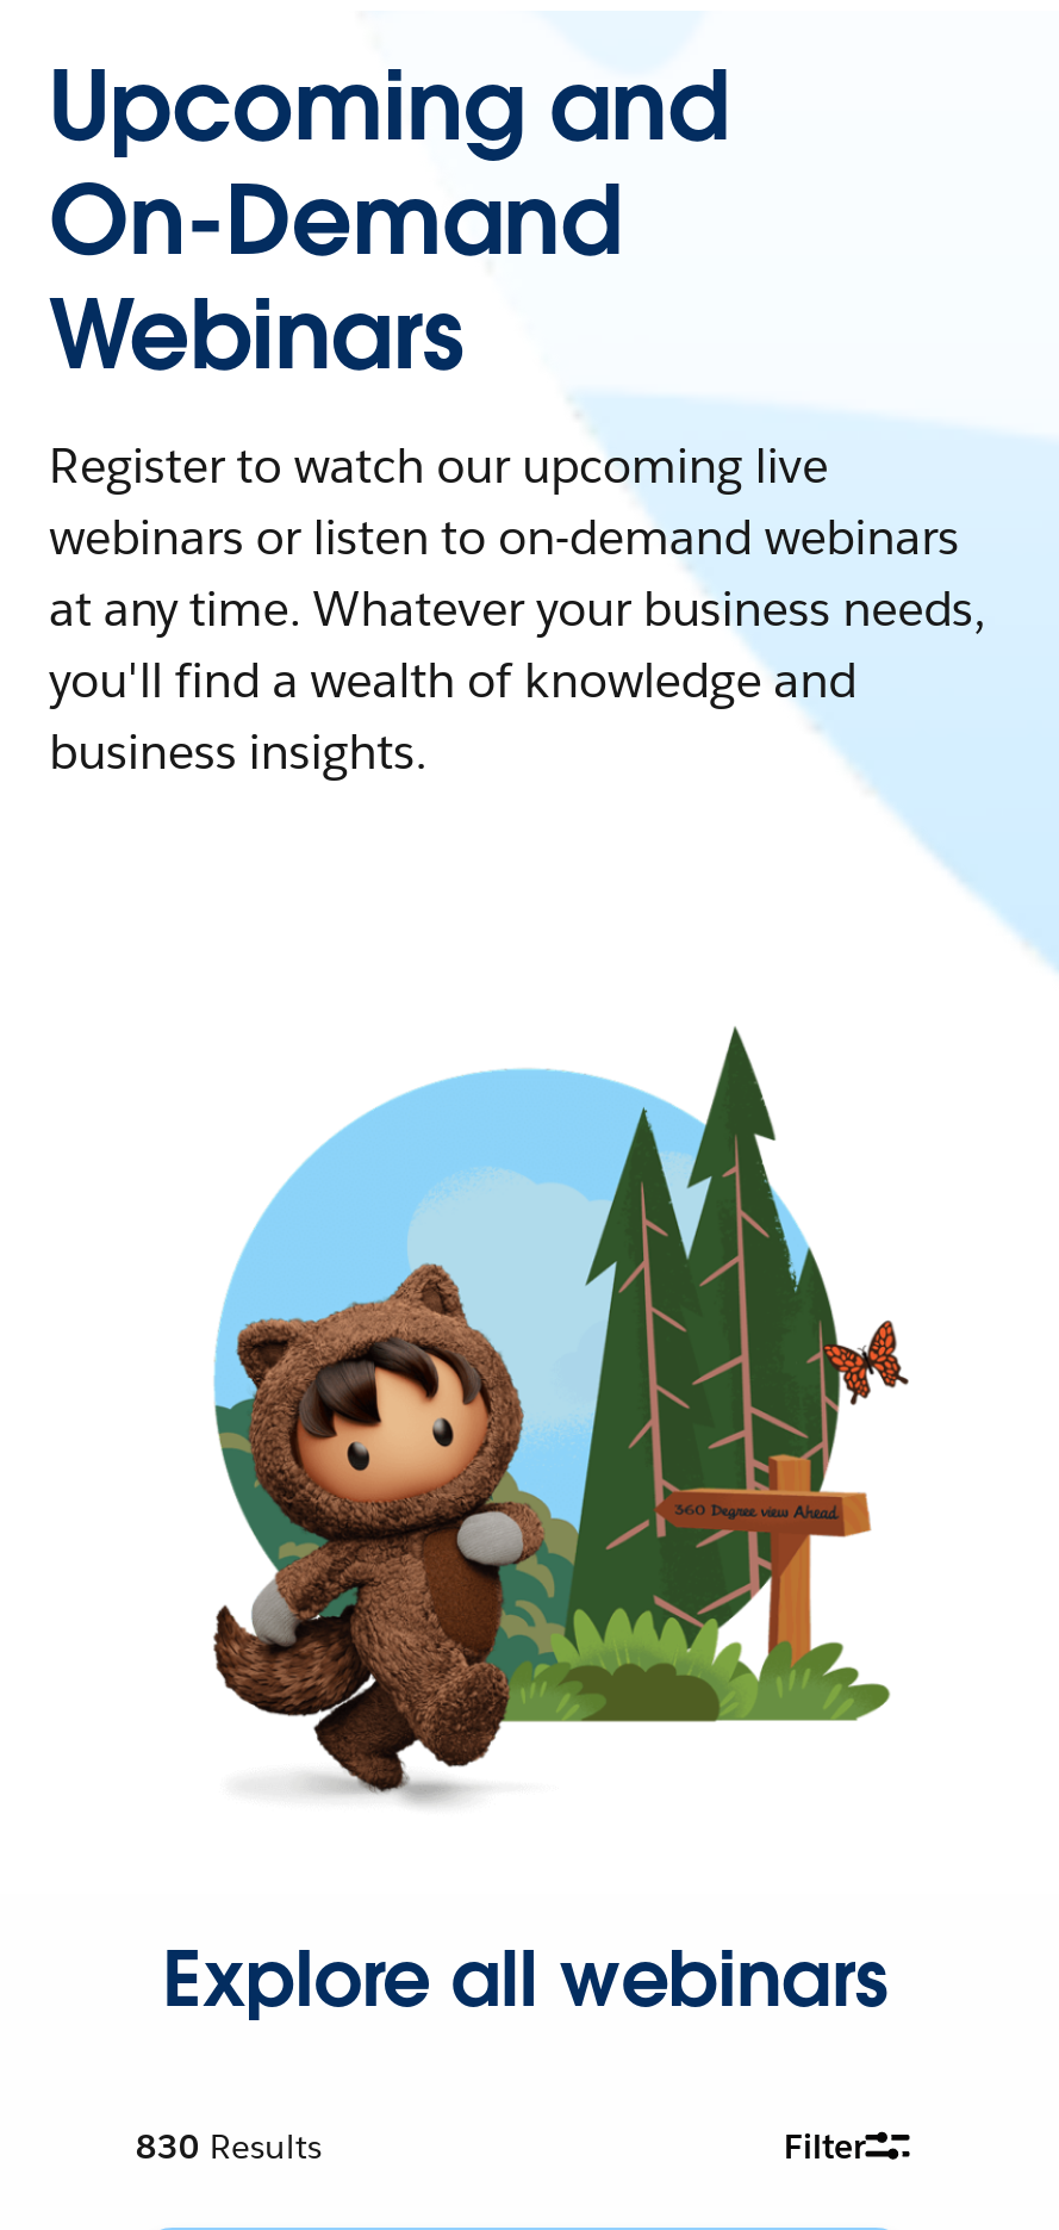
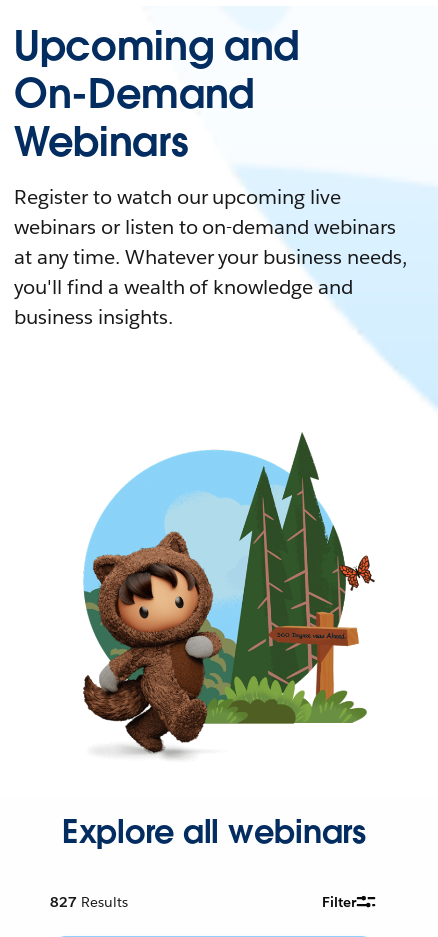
[136,2125,322,2168] 830 Results -> [50,893,128,911] 827 Results

